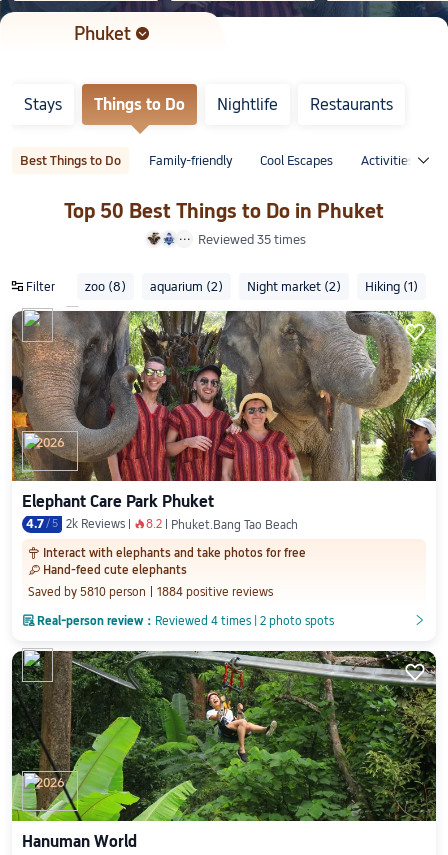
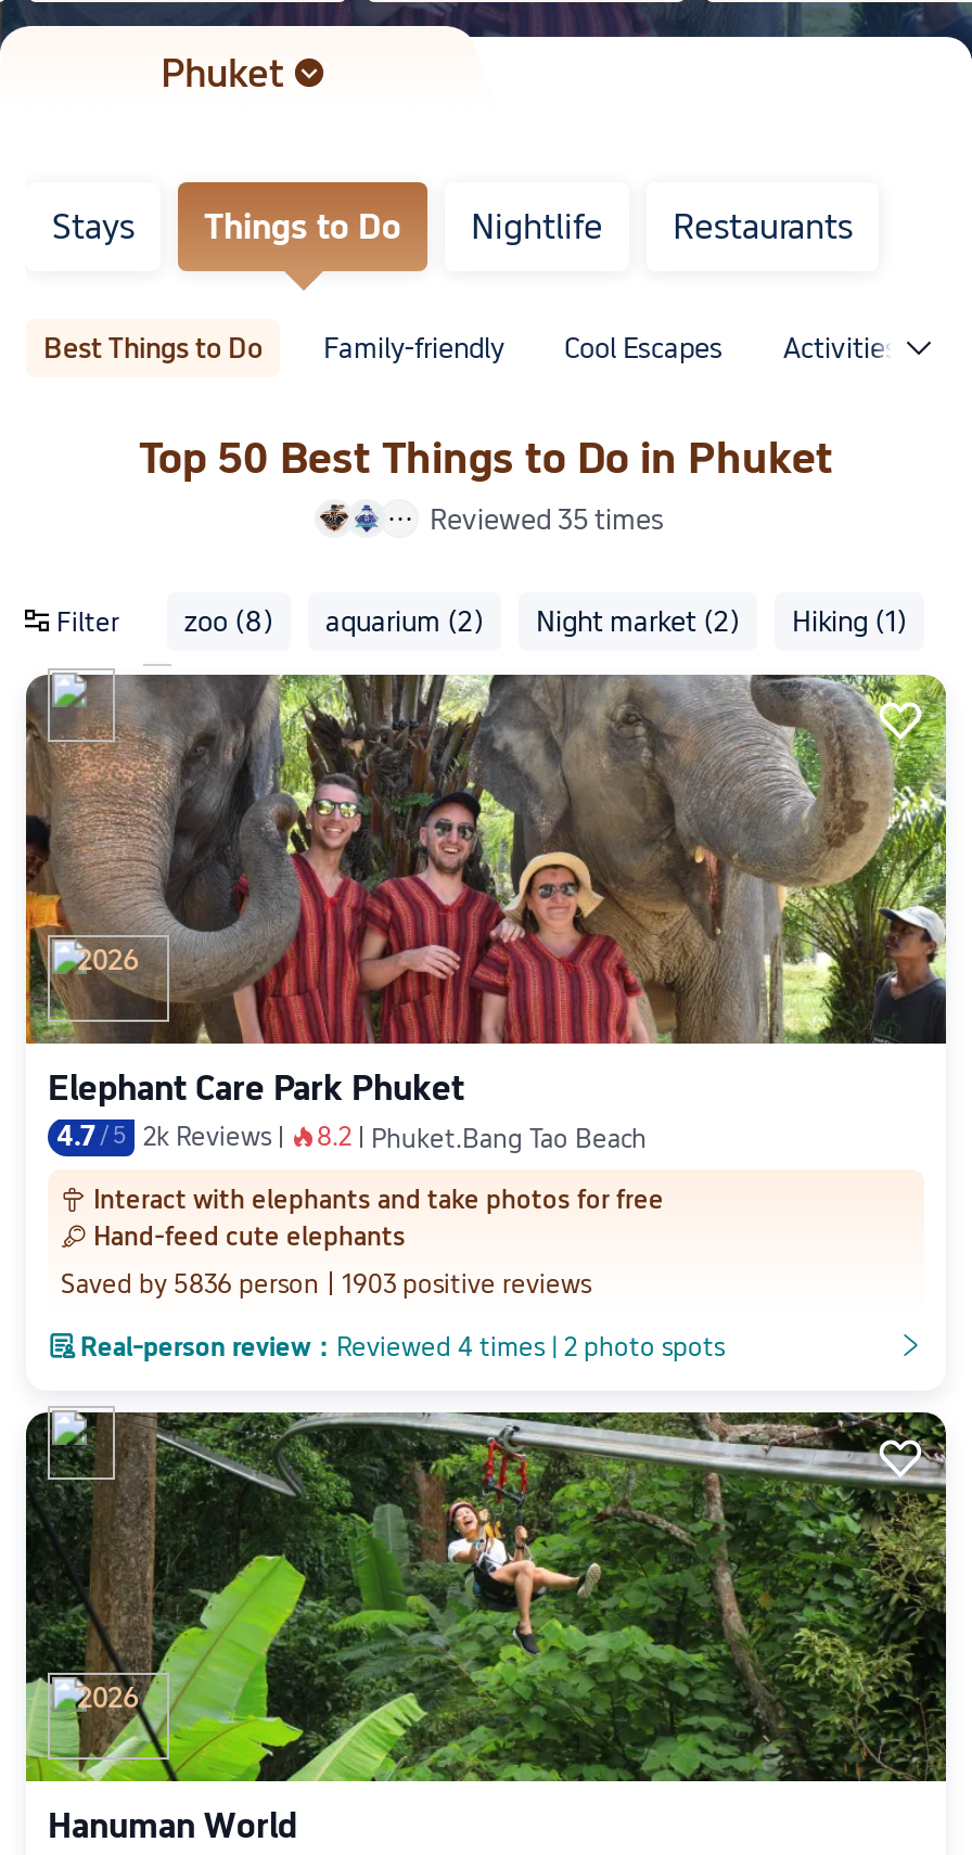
[28,584,146,598] Saved by 5810 person -> [61,1268,319,1298] Saved by 5836 person
[156,584,272,598] 1884 positive reviews -> [342,1268,591,1298] 1903 positive reviews

